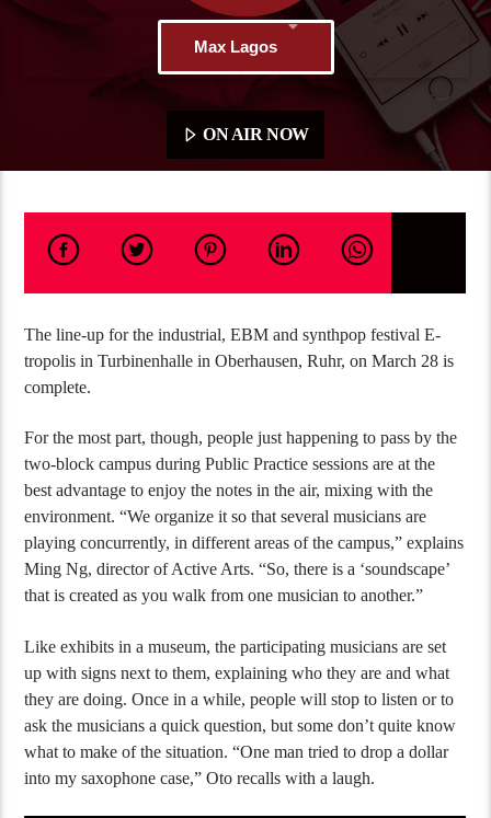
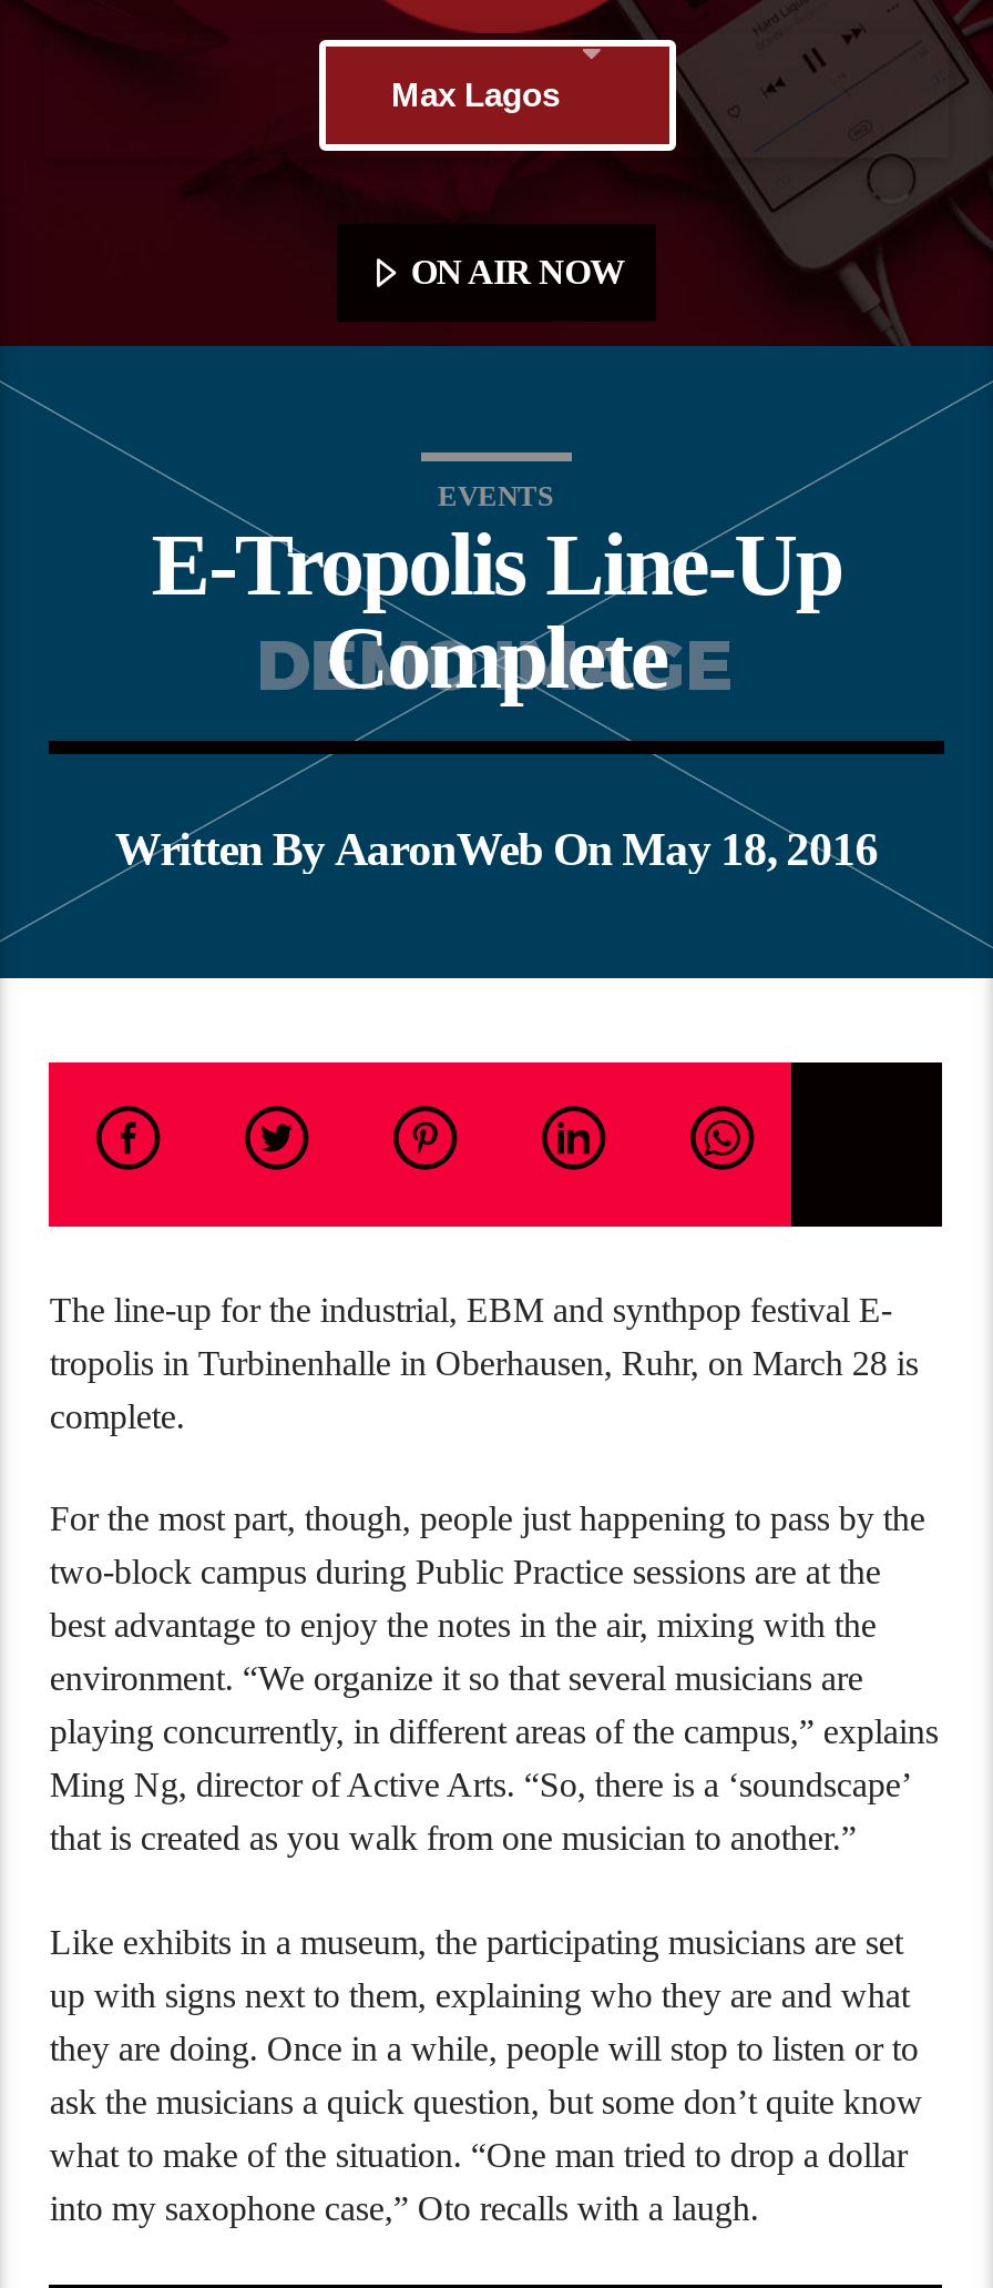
none -> [7,346,986,978] [image] | EVENTS | E-Tropolis Line-Up | Complete | Written By AaronWeb On May 18, 2016

